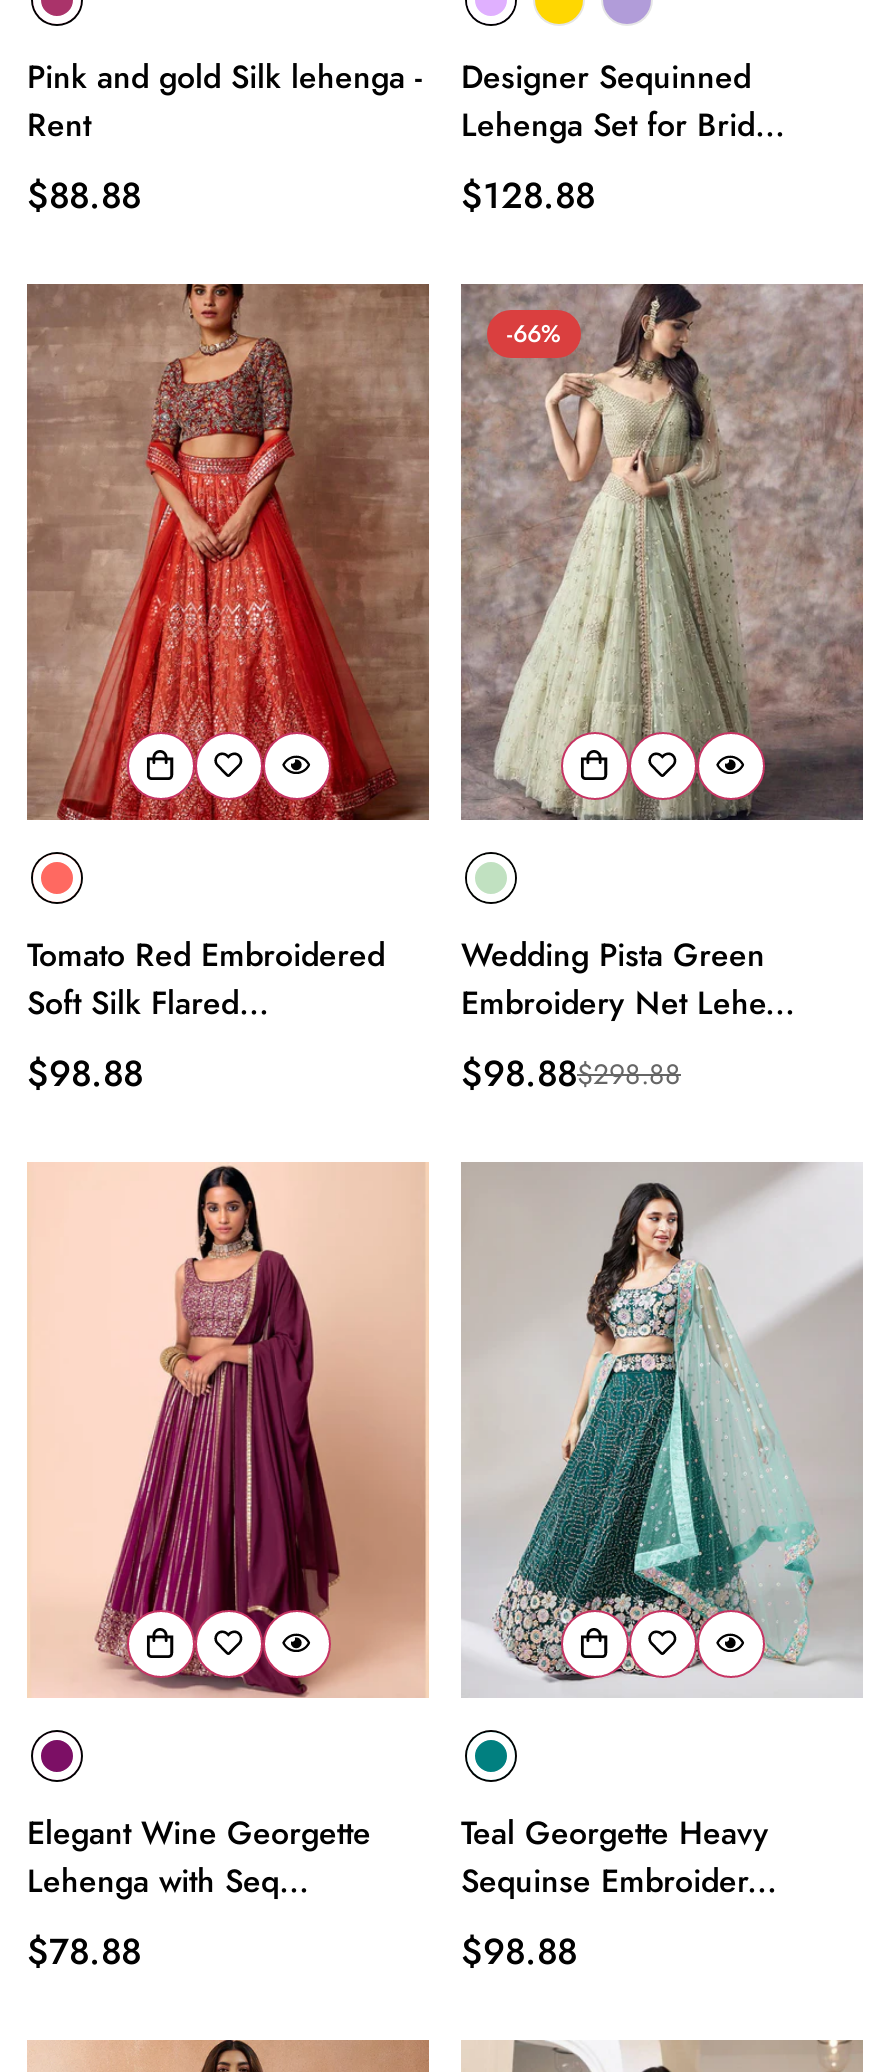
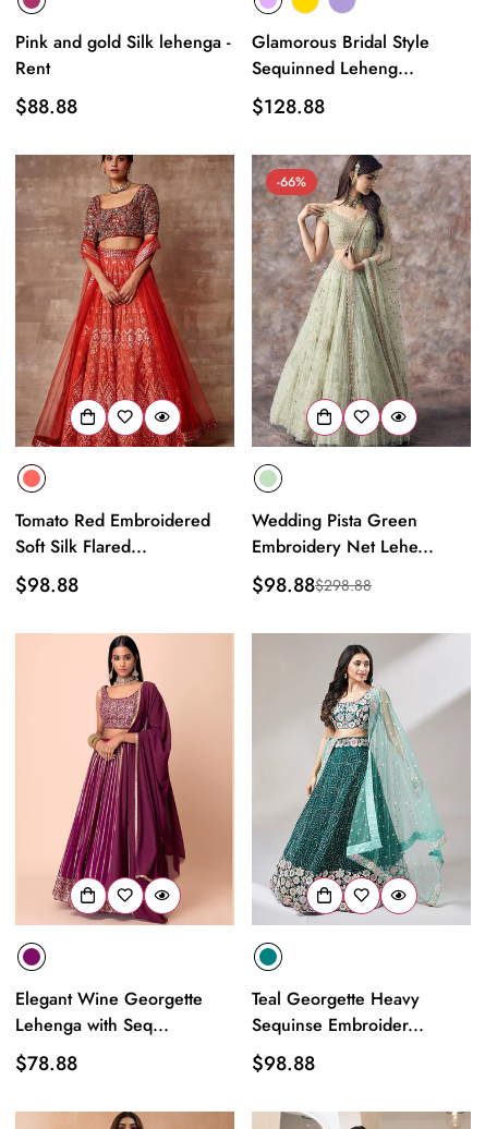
[461,54,785,148] Designer Sequinned | Lehenga Set for Brid... -> [252,29,429,81] Glamorous Bridal Style | Sequinned Leheng...

